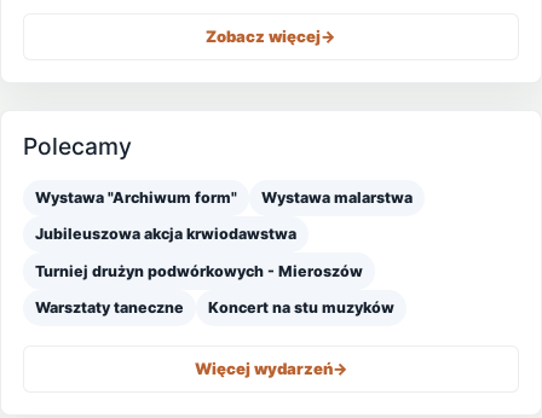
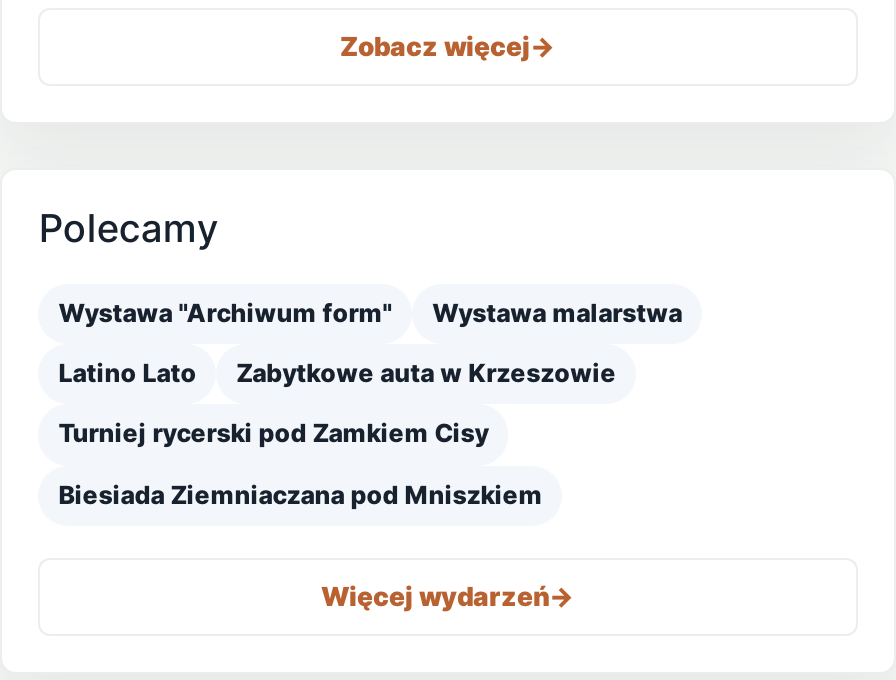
[35,225,297,243] Jubileuszowa akcja krwiodawstwa -> [59,358,616,388] Latino Lato | Zabytkowe auta w Krzeszowie
[35,262,363,280] Turniej drużyn podwórkowych - Mieroszów -> [59,419,489,449] Turniej rycerski pod Zamkiem Cisy
[35,298,395,317] Warsztaty taneczne | Koncert na stu muzyków -> [59,480,543,510] Biesiada Ziemniaczana pod Mniszkiem

